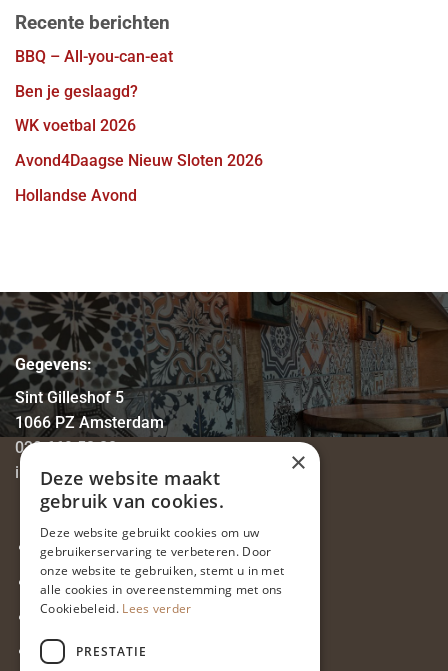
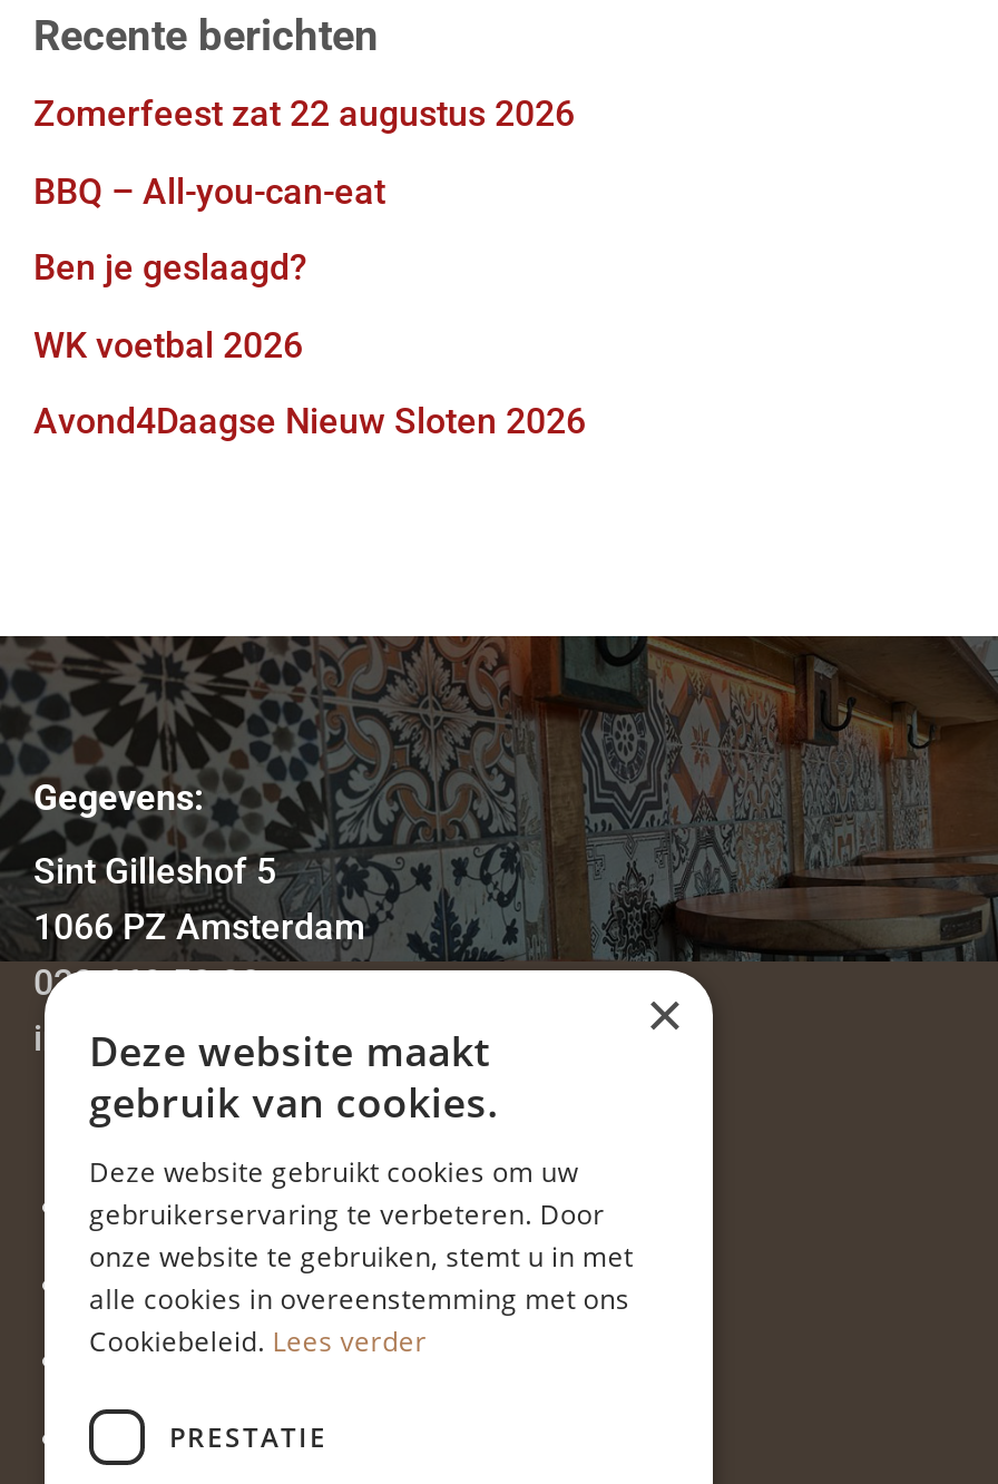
none -> [33,93,575,135] Zomerfeest zat 22 augustus 2026
moved [15,47,263,170] -> [33,170,586,443]: BBQ – All-you-can-eat | Ben je geslaagd? | WK voetbal 2026 | Avond4Daagse Nieuw Sloten 2026
[15,185,137,204] Hollandse Avond -> none

